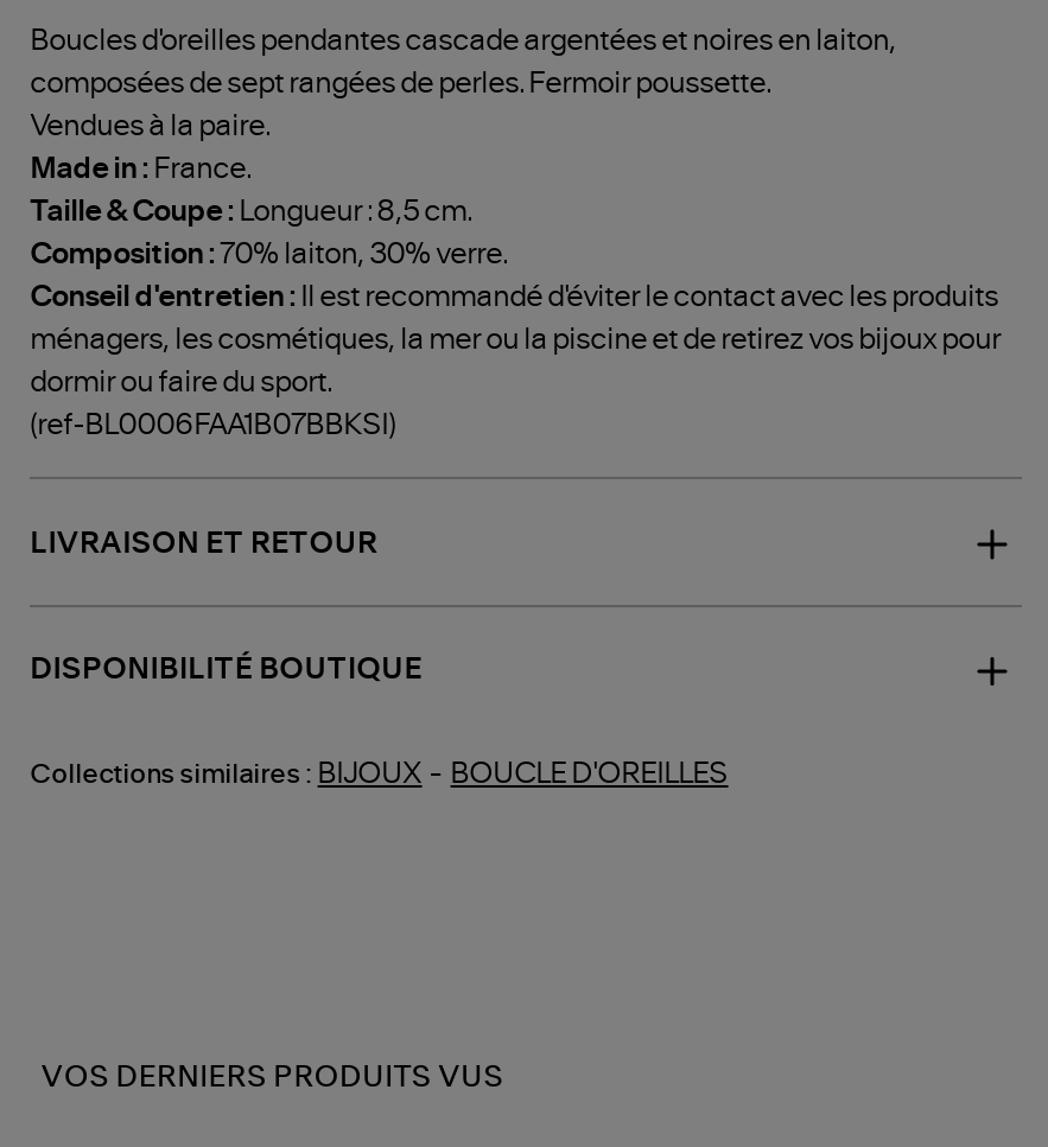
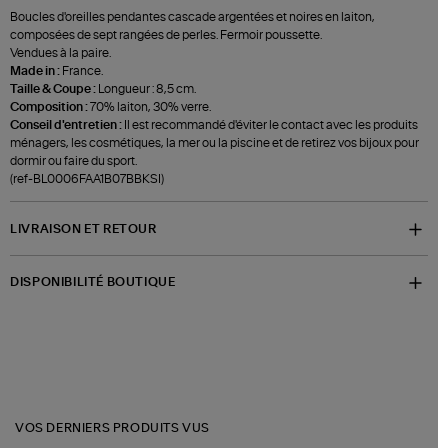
[30,756,728,789] Collections similaires : BIJOUX - BOUCLE D'OREILLES -> none

